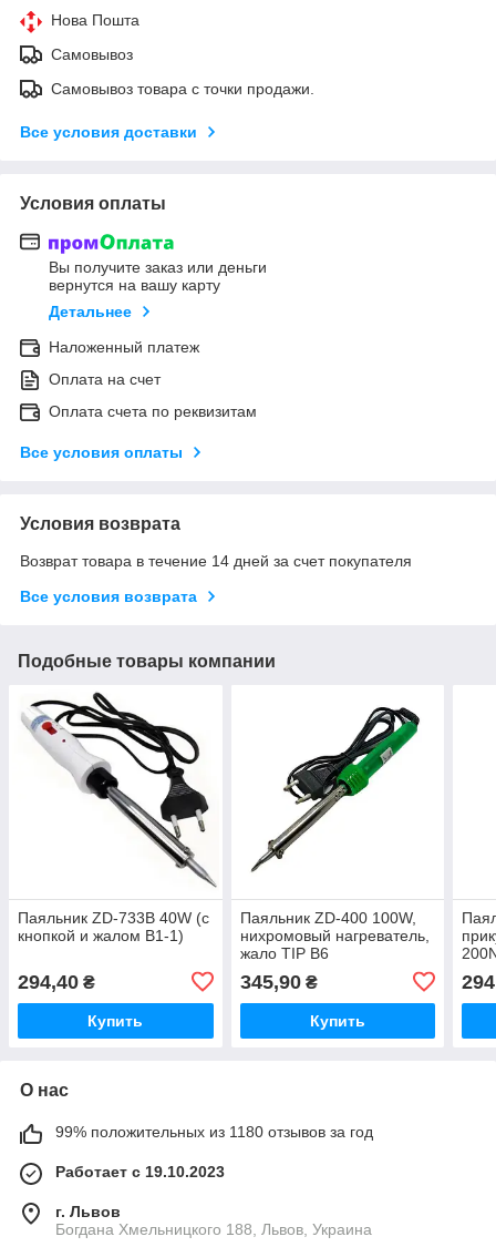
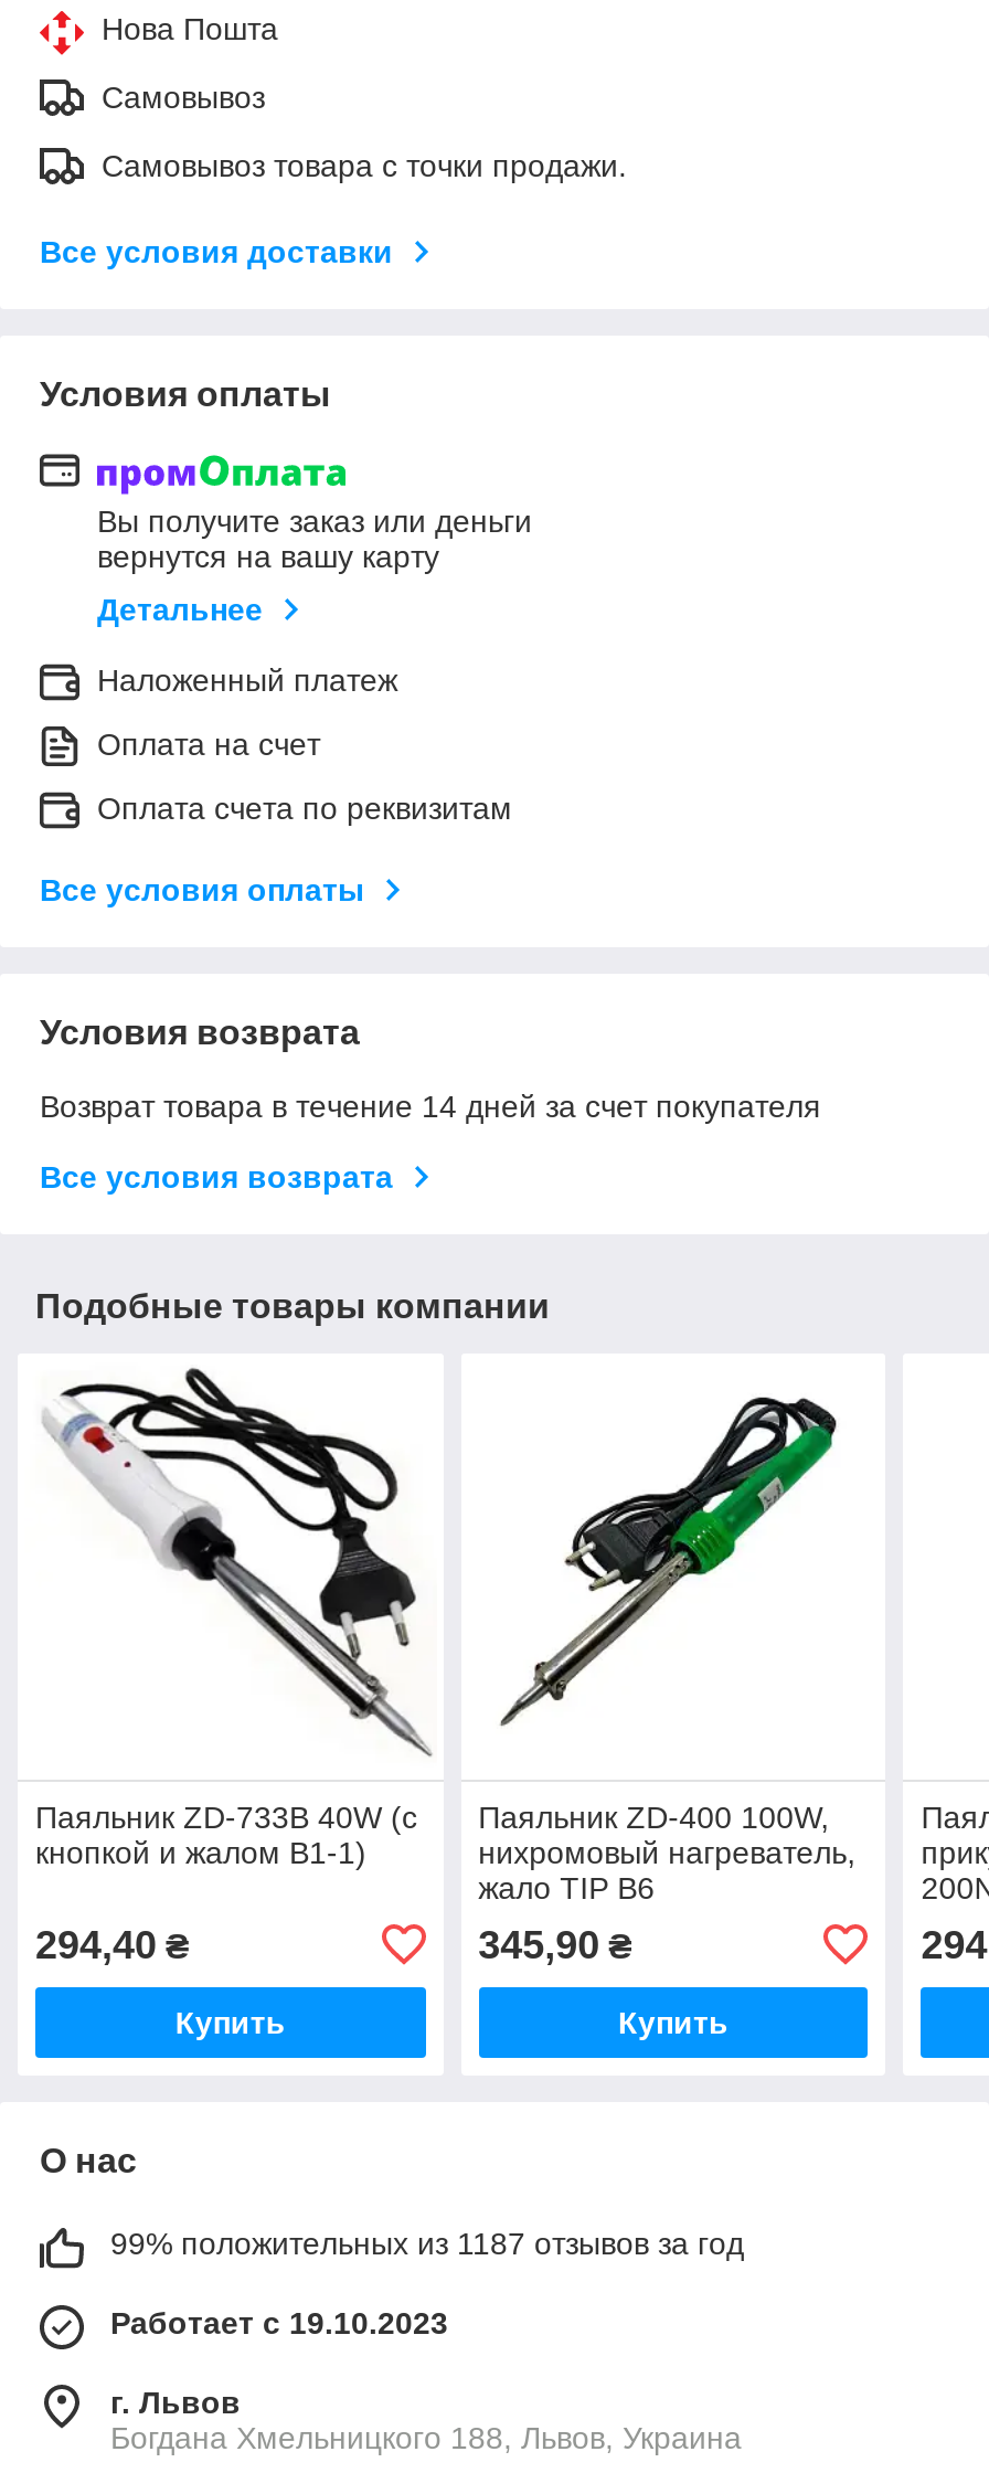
[55,1123,373,1140] 99% положительных из 1180 отзывов за год -> [110,2225,744,2261] 99% положительных из 1187 отзывов за год

